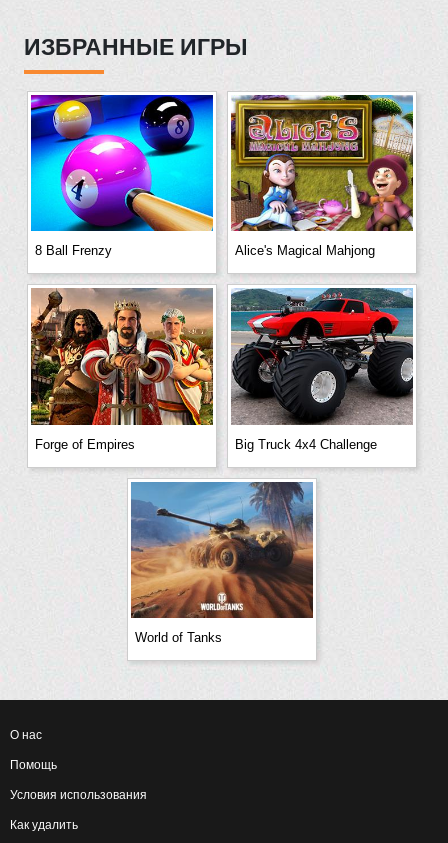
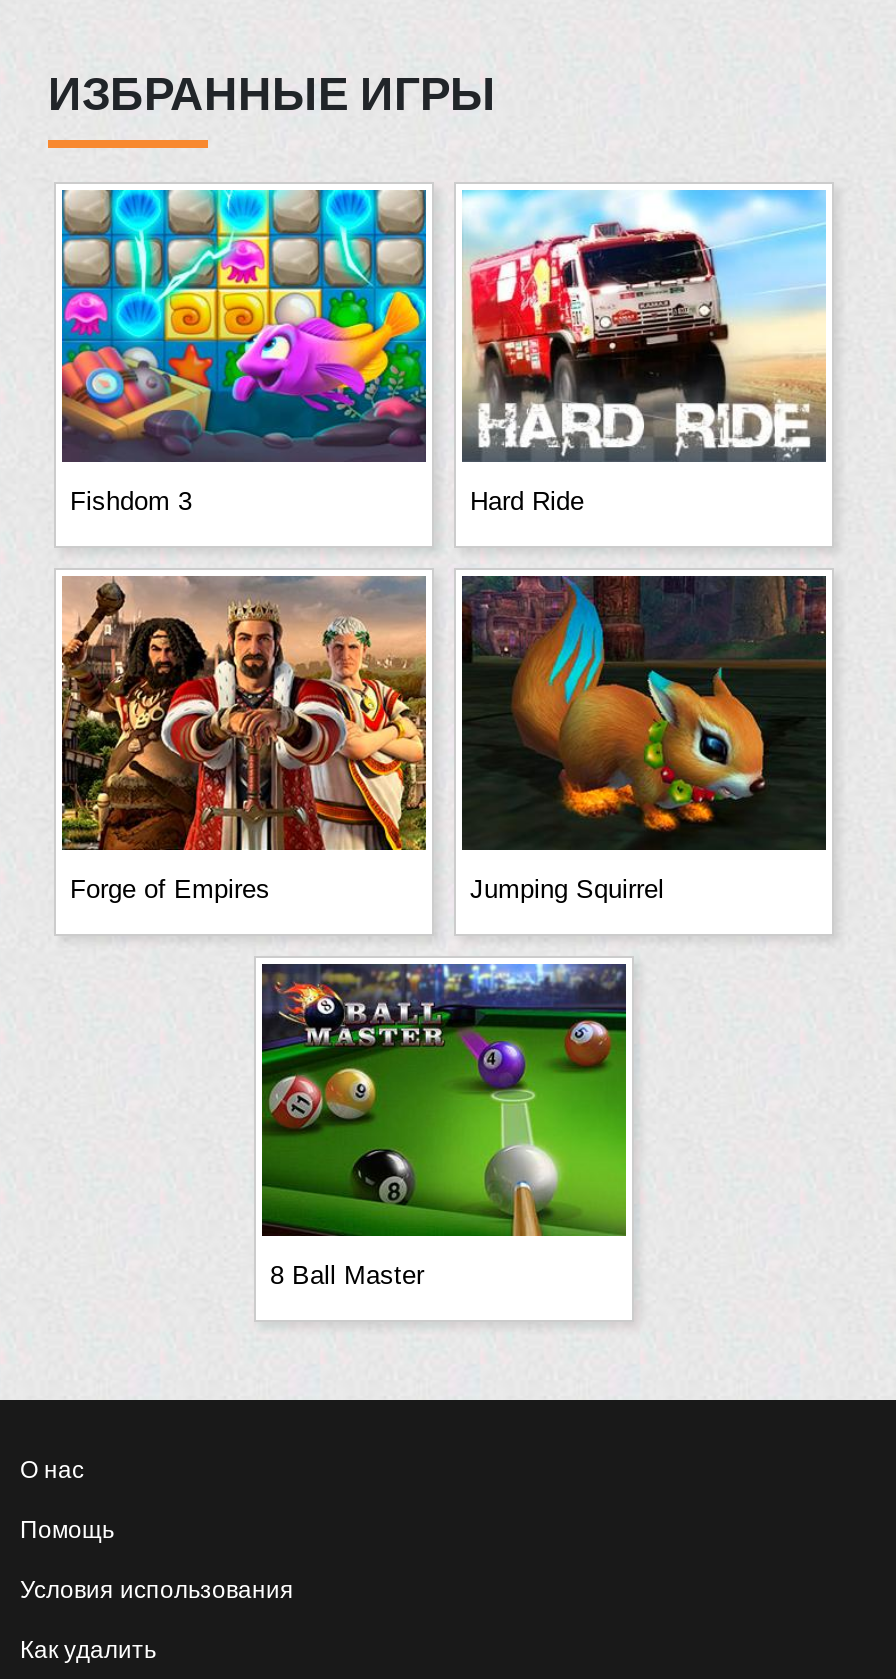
[30,94,375,258] [image] | 8 Ball Frenzy | Alice's Magical Mahjong -> [60,188,584,516] [image] | Fishdom 3 | Hard Ride
[230,94,414,232] [image] -> [460,188,826,464] [image]
[230,287,414,451] [image] | Big Truck 4x4 Challenge -> [460,574,828,903] [image] | Jumping Squirrel
[130,481,314,645] [image] | World of Tanks -> [260,962,628,1290] [image] | 8 Ball Master

